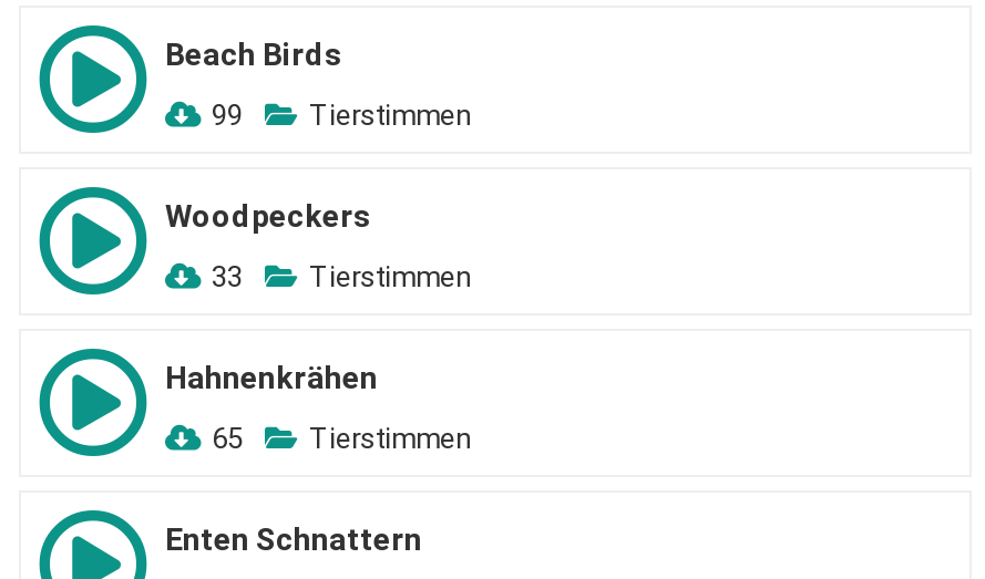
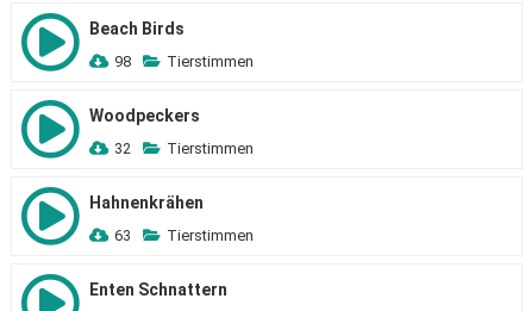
[212,99,471,132] 99 Tierstimmen -> [114,52,254,70] 98 Tierstimmen
[212,260,471,293] 33 Tierstimmen -> [114,139,254,157] 32 Tierstimmen
[212,422,471,455] 65 Tierstimmen -> [114,226,254,244] 63 Tierstimmen

